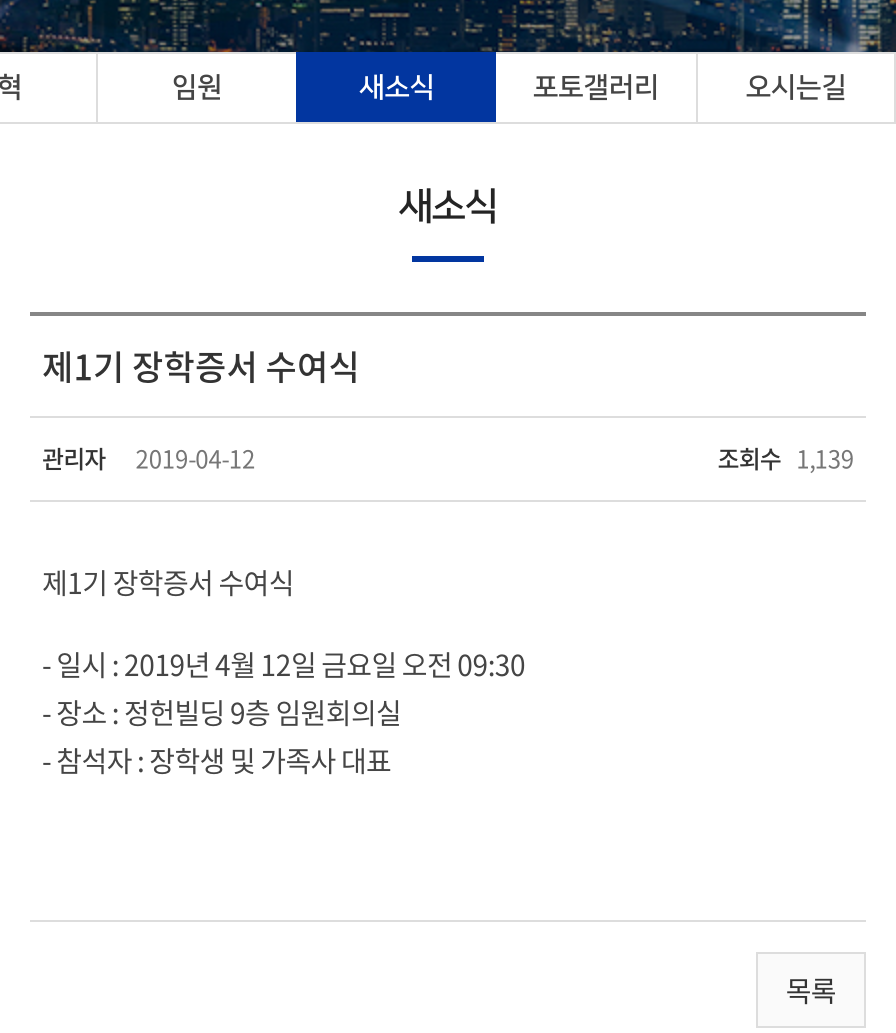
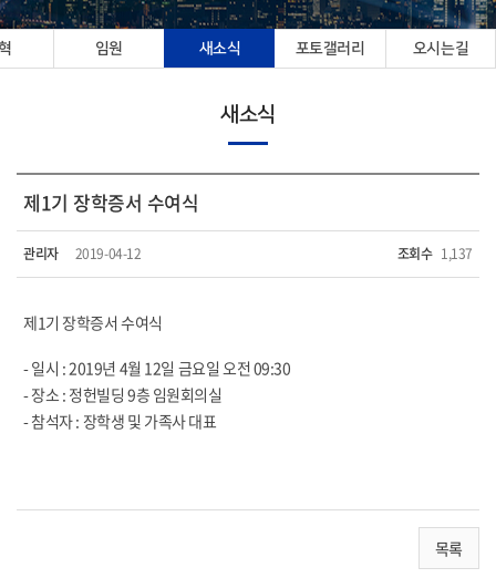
[718,440,854,476] 조회수 1,139 -> [397,244,473,264] 조회수 1,137

